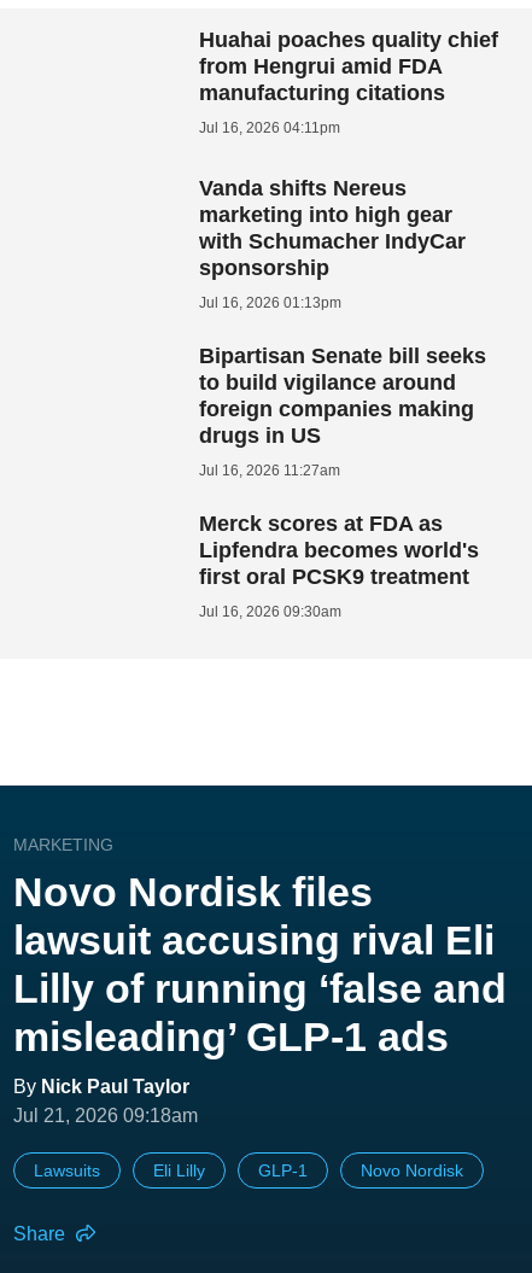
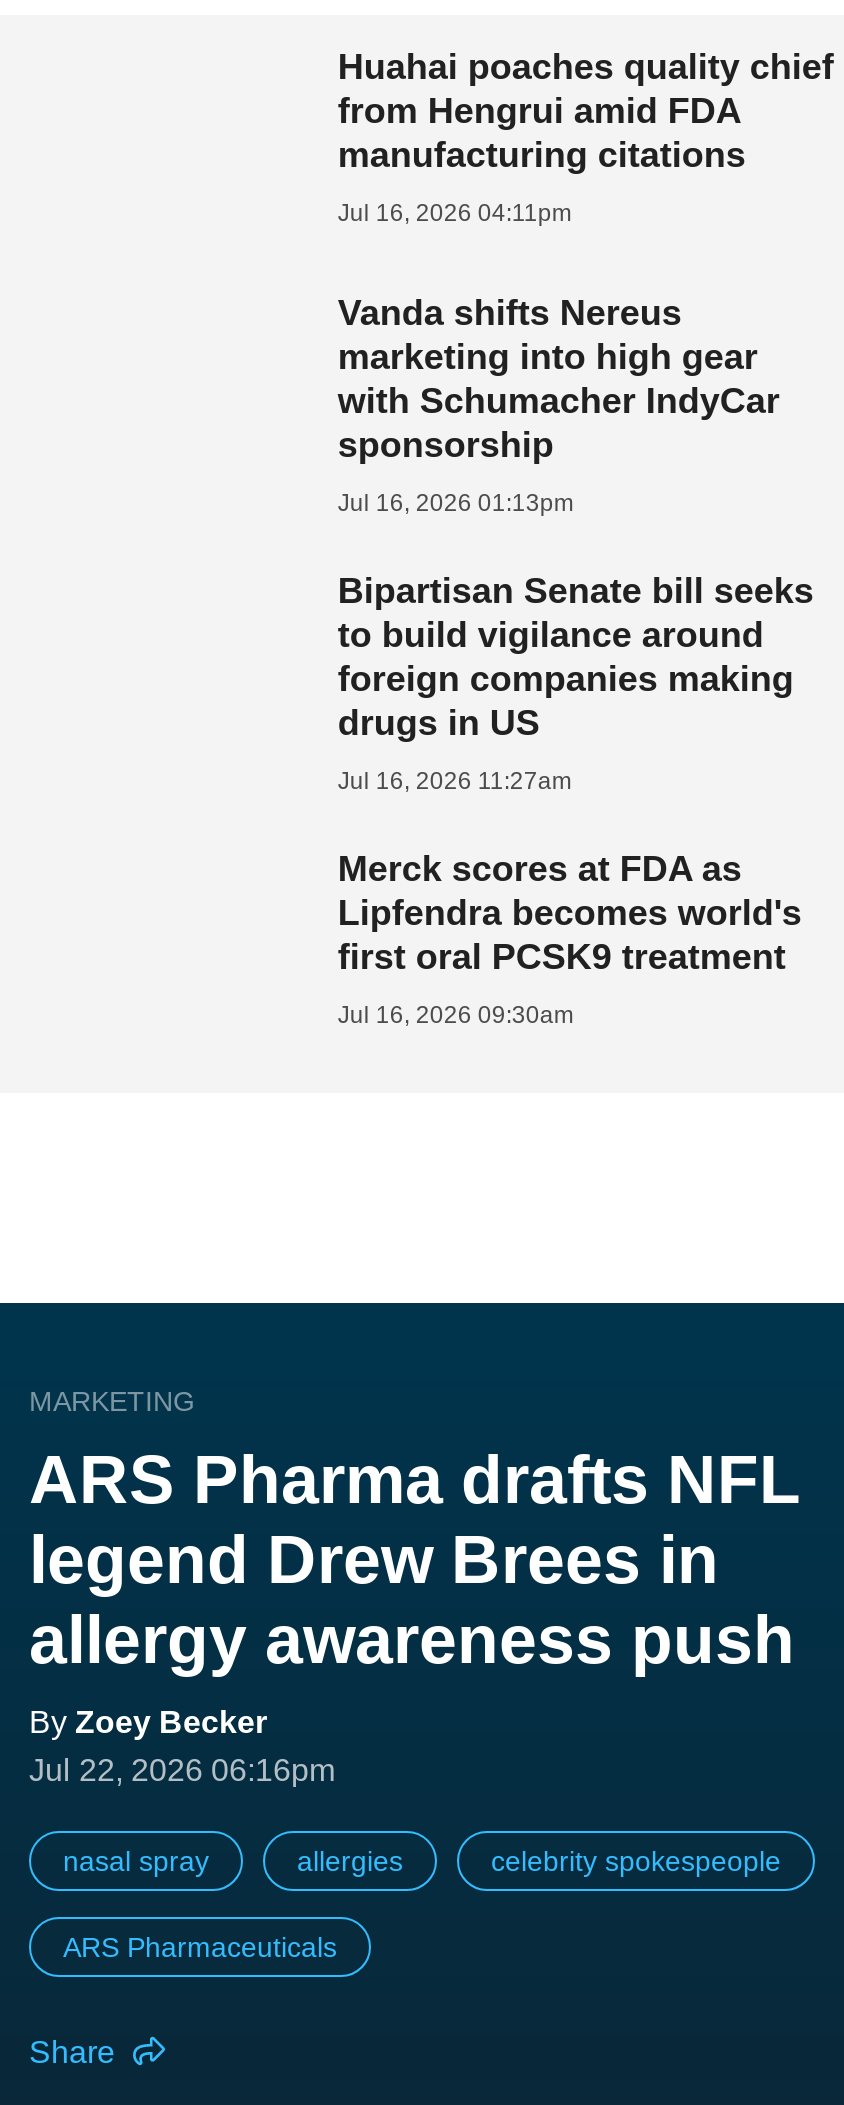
[13,868,507,1180] Novo Nordisk files | lawsuit accusing rival Eli | Lilly of running ‘false and | misleading’ GLP-1 ads | By Nick Paul Taylor | Jul 21, 2026 09:18am | Lawsuits | Eli Lilly | GLP-1 | Novo Nordisk -> [29,1440,799,1962] ARS Pharma drafts NFL | legend Drew Brees in | allergy awareness push | By Zoey Becker | Jul 22, 2026 06:16pm | nasal spray | allergies | celebrity spokespeople | ARS Pharmaceuticals

